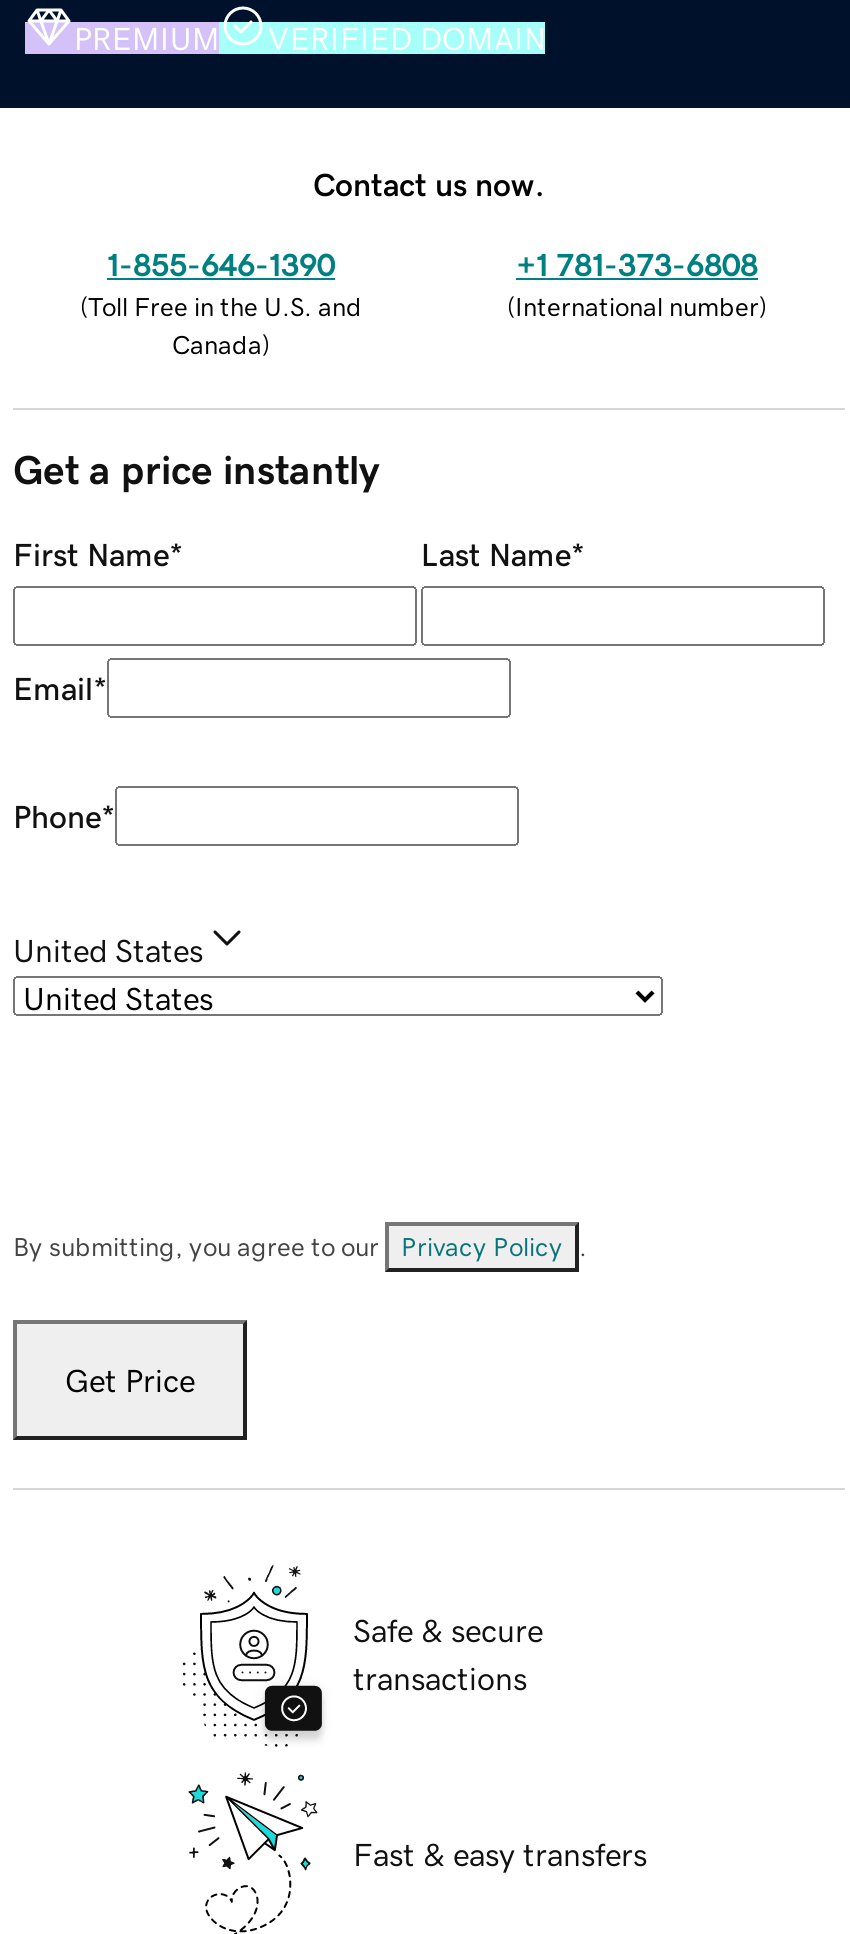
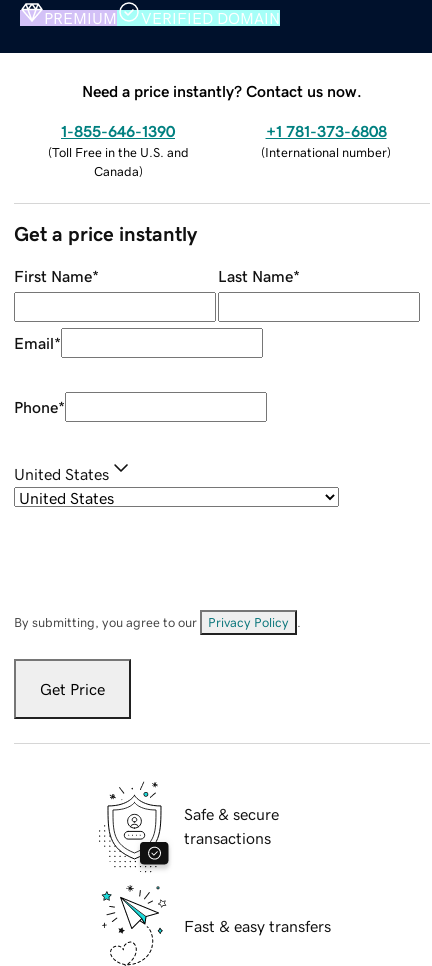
[313,167,545,199] Contact us now. -> [82,83,362,99] Need a price instantly? Contact us now.

